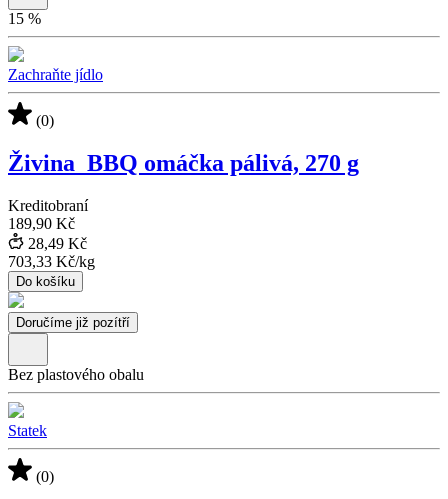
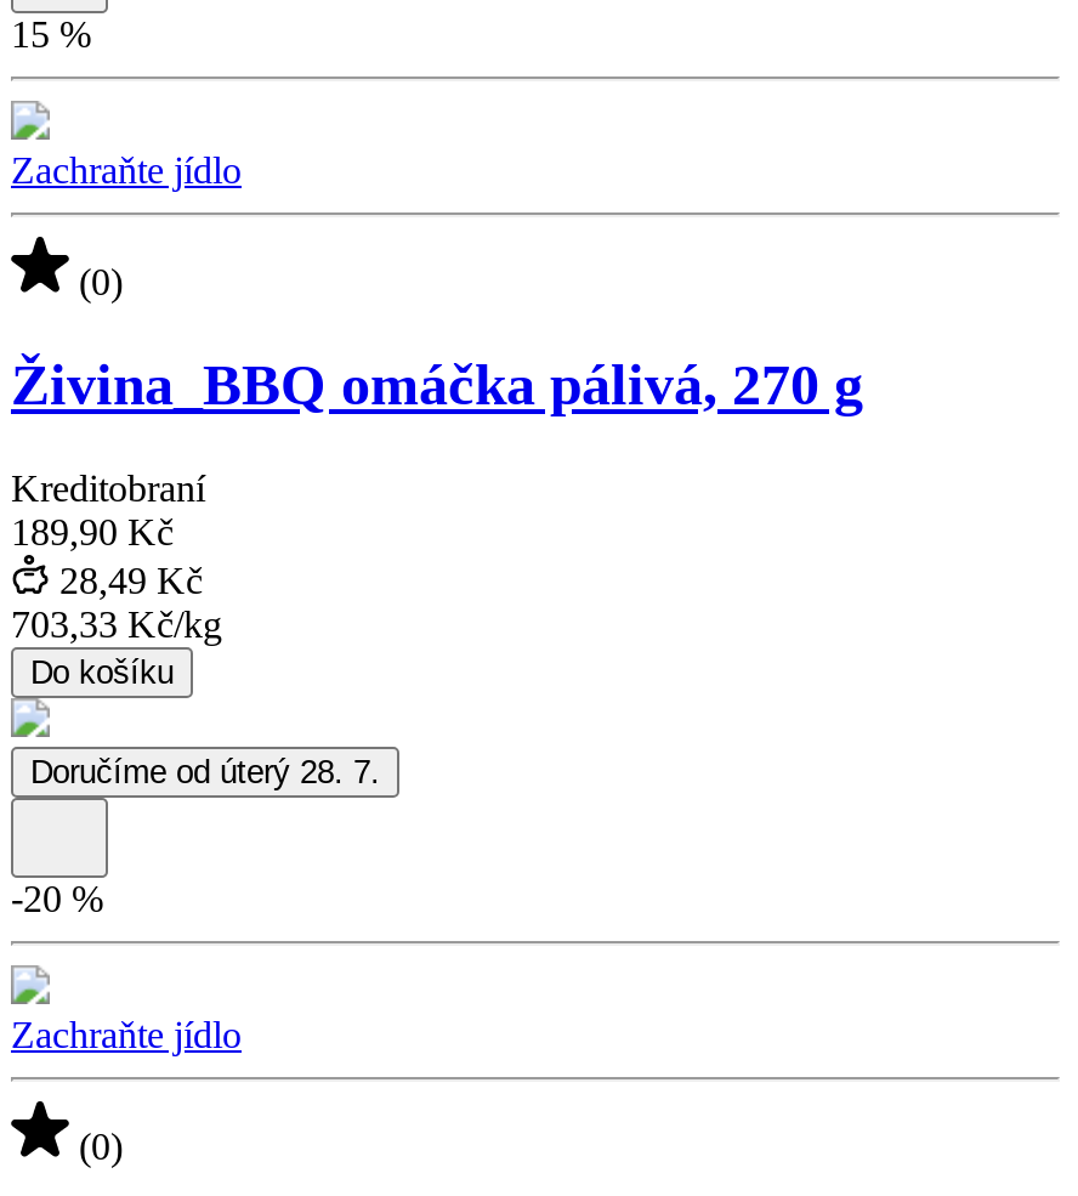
[16,315,130,330] Doručíme již pozítří -> [30,755,380,791] Doručíme od úterý 28. 7.
[8,366,144,383] Bez plastového obalu -> [11,878,103,920] -20%
[8,422,47,439] Statek -> [11,1014,242,1056] Zachraňte jídlo

